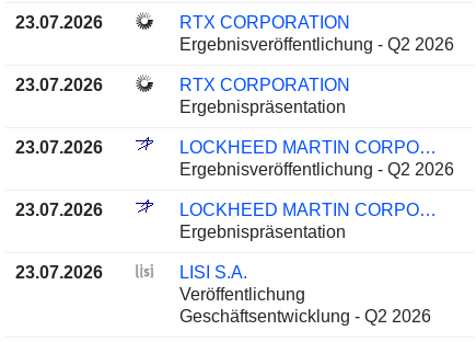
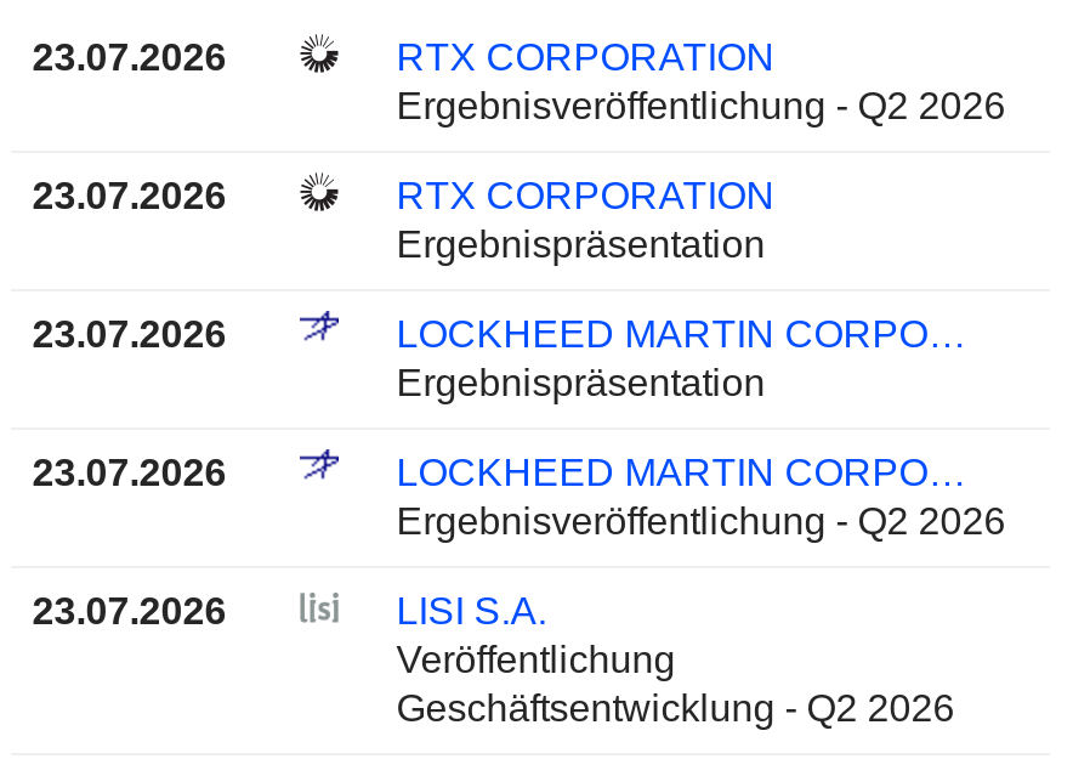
[179,160,454,179] Ergebnisveröffentlichung - Q2 2026 -> [396,360,765,402] Ergebnispräsentation
[179,223,346,242] Ergebnispräsentation -> [396,499,1006,540] Ergebnisveröffentlichung - Q2 2026

